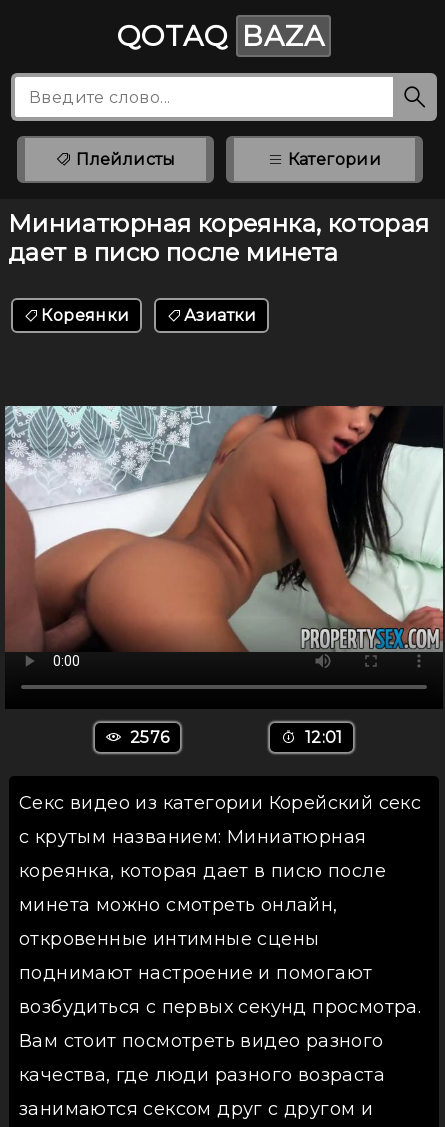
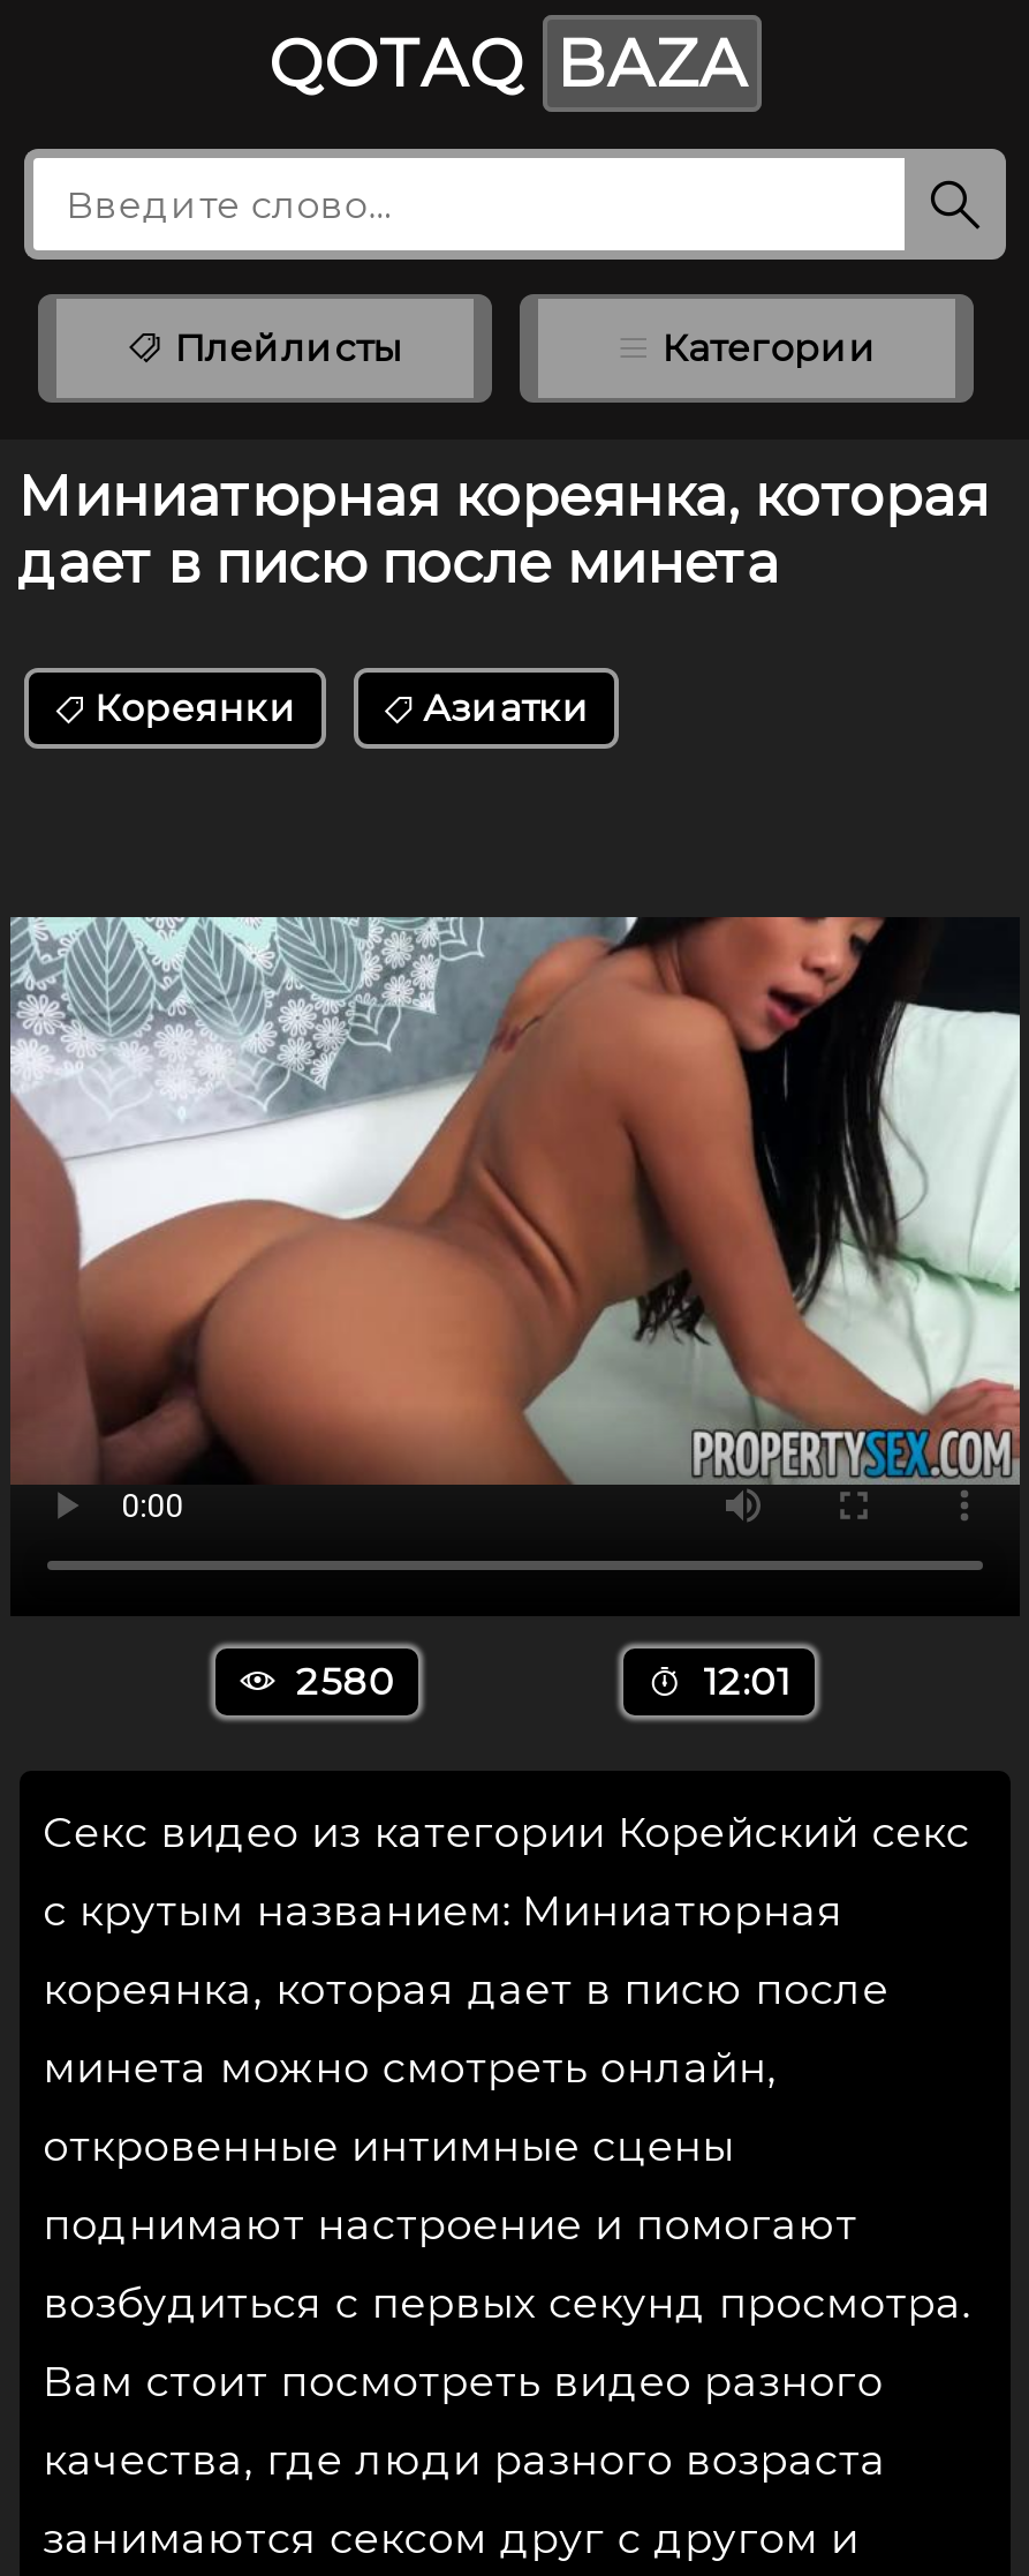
[126,728,170,747] 2576 -> [286,1660,395,1704] 2580

